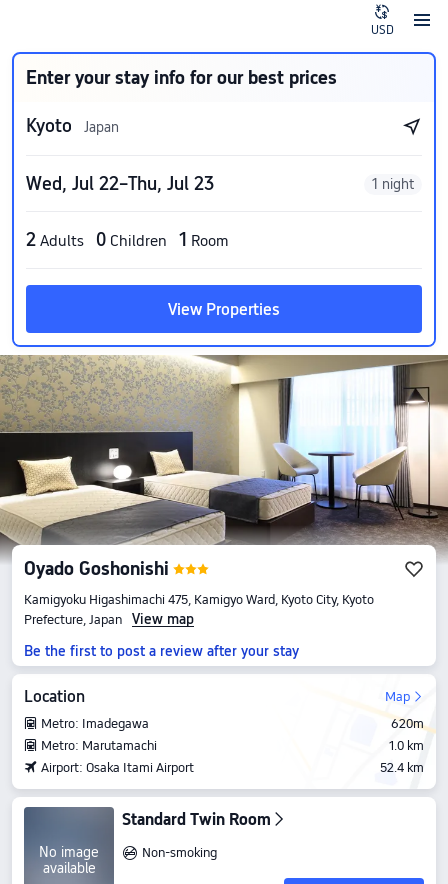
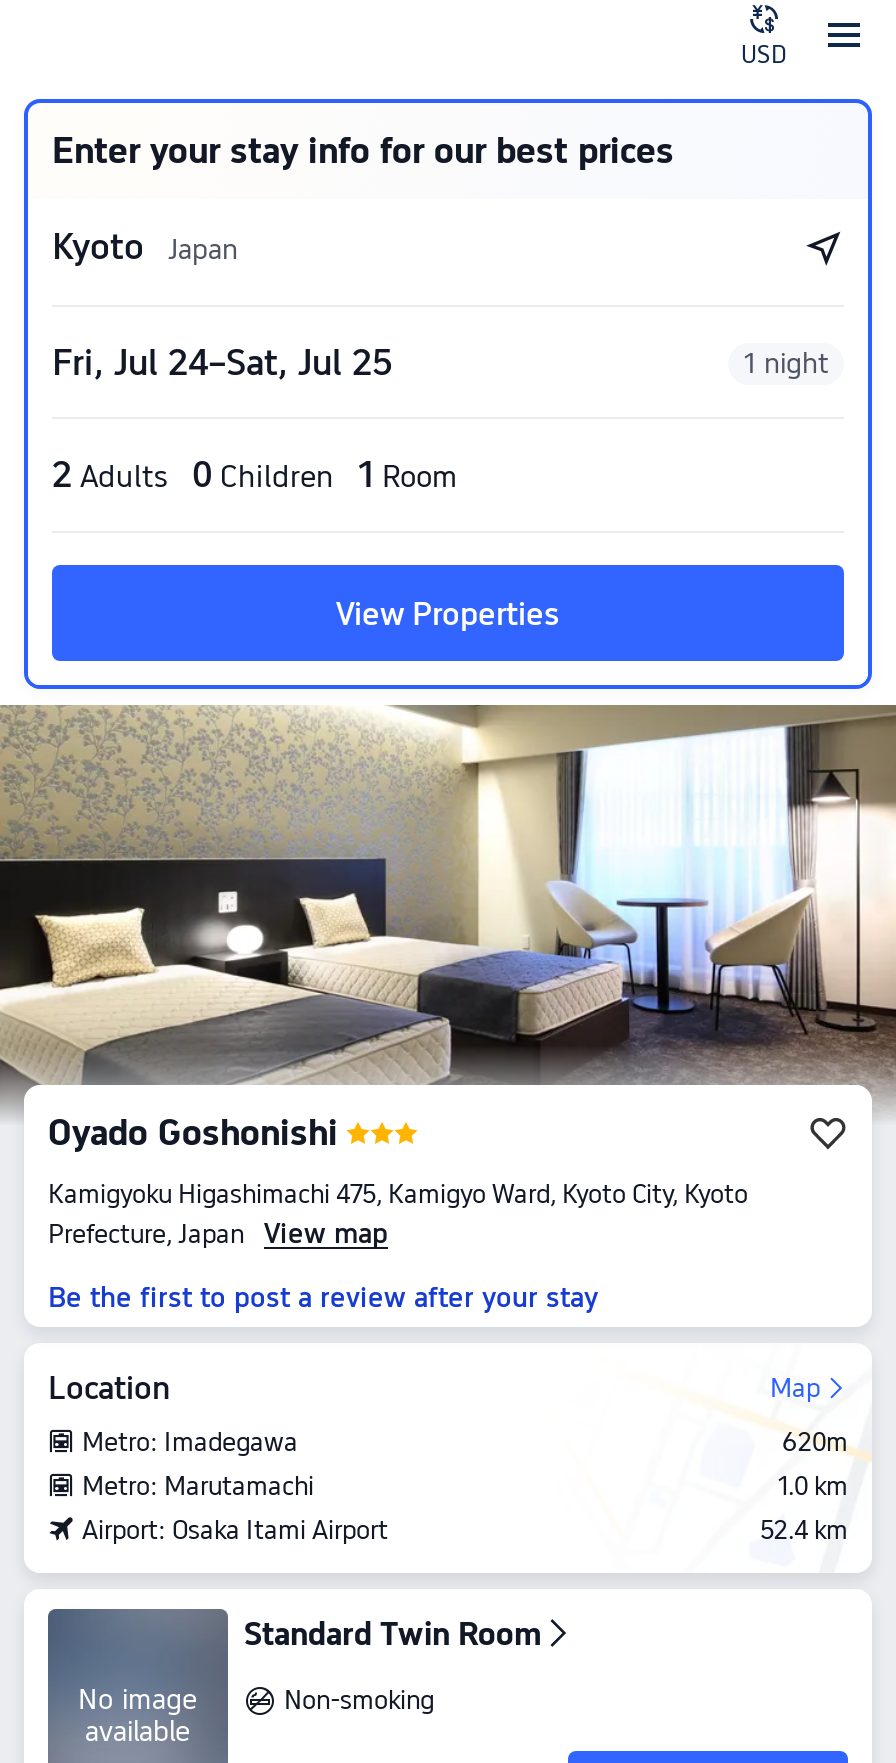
[26,173,214,194] Wed, Jul 22–Thu, Jul 23 -> [52,341,392,383] Fri, Jul 24–Sat, Jul 25

